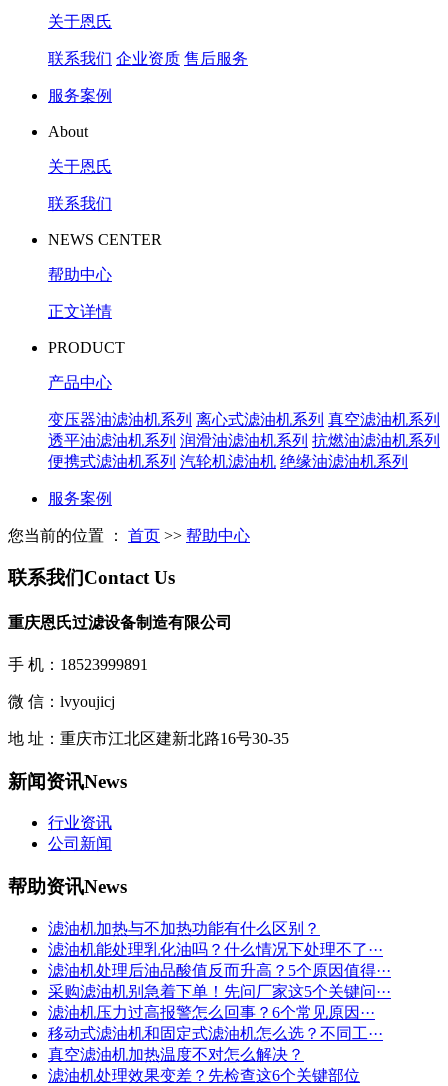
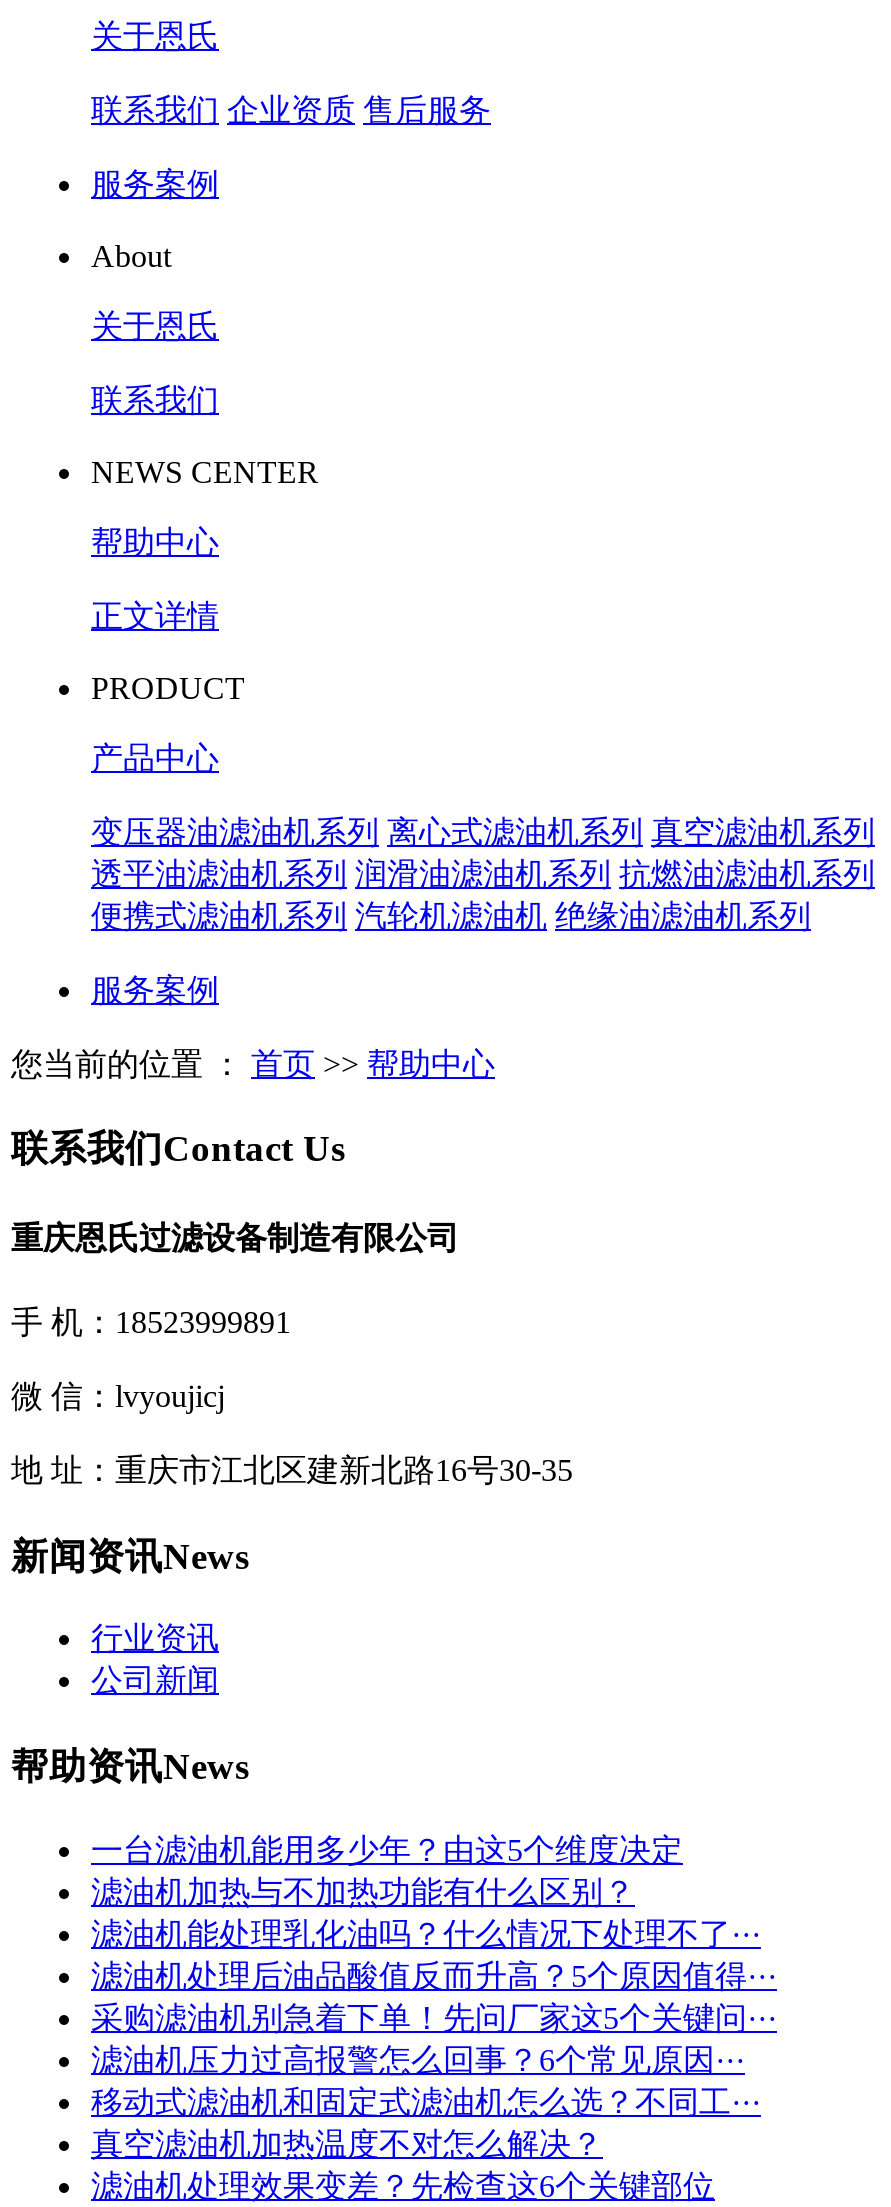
none -> [91,1833,683,1867] 一台滤油机能用多少年？由这5个维度决定

